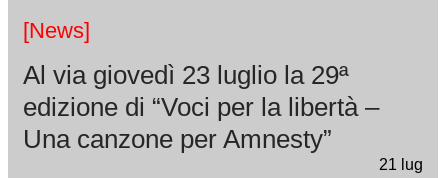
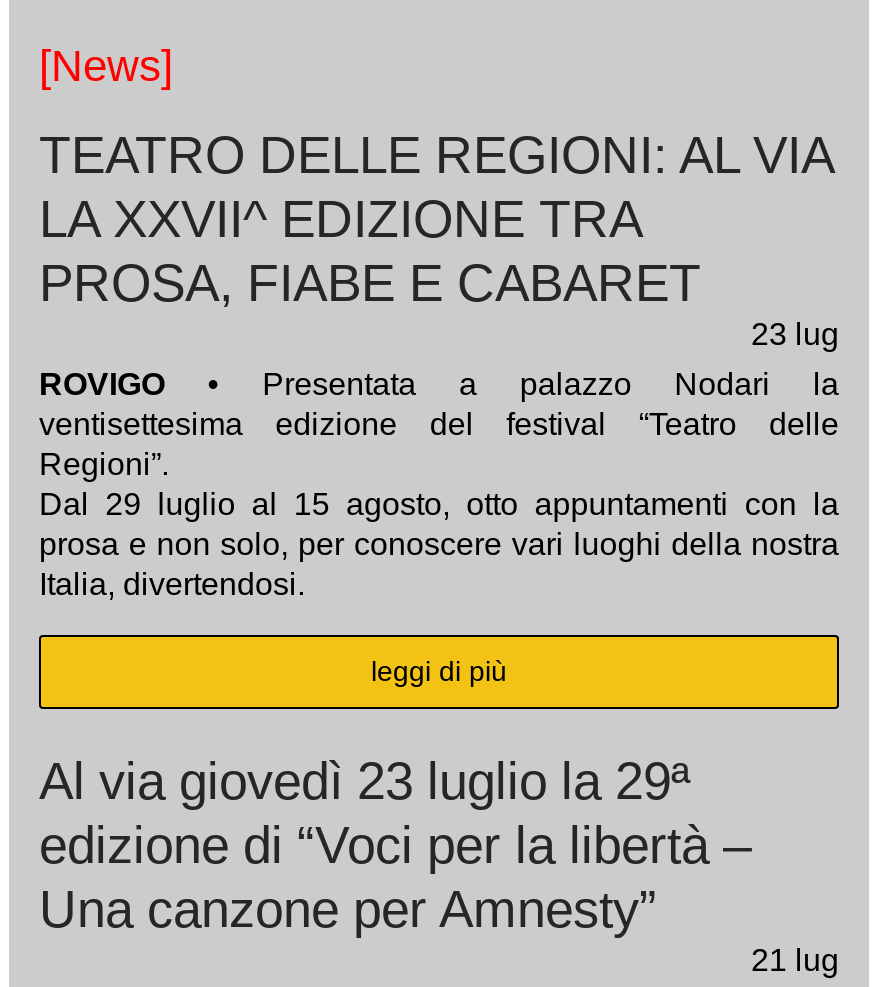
none -> [39,124,839,686] TEATRO DELLE REGIONI: AL VIA | LA XXVII^ EDIZIONE TRA | PROSA, FIABE E CABARET | 23 lug | ROVIGO • Presentata a palazzo Nodari la | ventisettesima edizione del festival “Teatro delle | Regioni”. | Dal 29 luglio al 15 agosto, otto appuntamenti con la | prosa e non solo, per conoscere vari luoghi della nostra | Italia, divertendosi. | leggi di più

